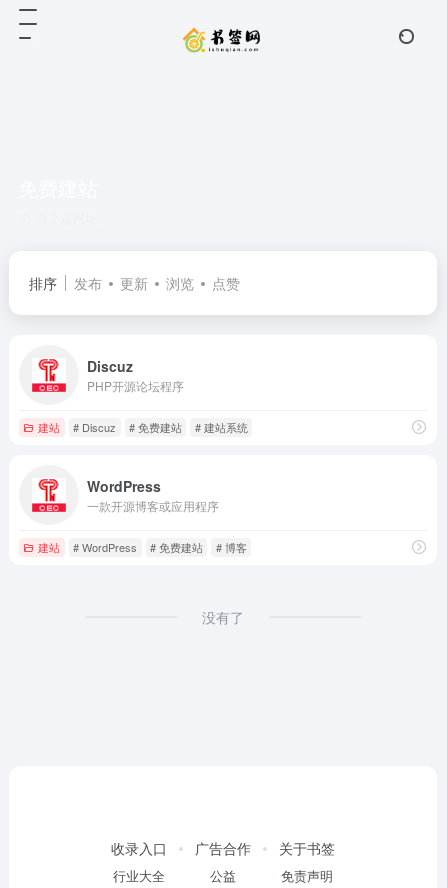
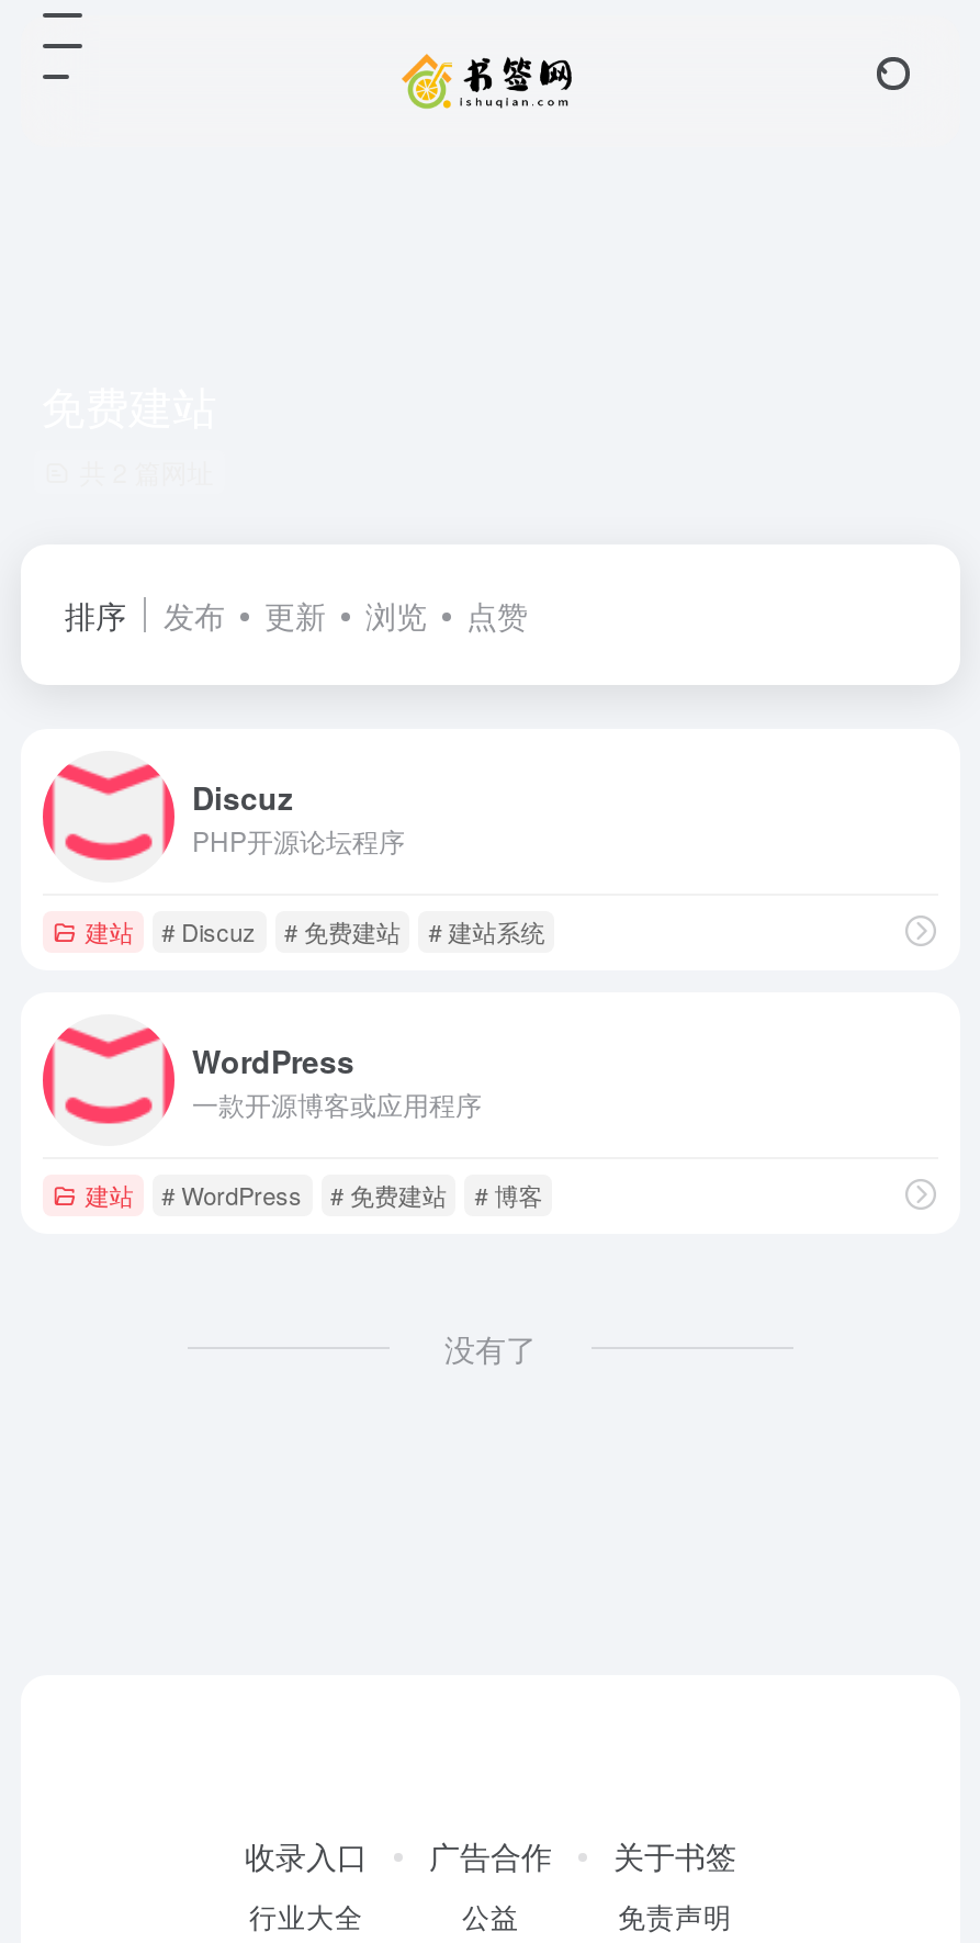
[19,351,79,395] [image] -> [41,762,177,863] [image]
[19,471,79,515] [image] -> [41,1025,177,1126] [image]

